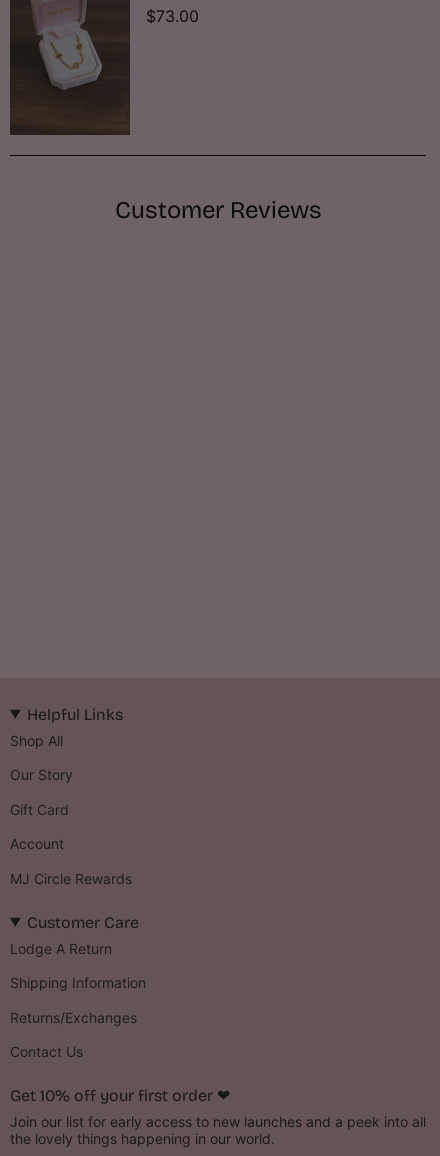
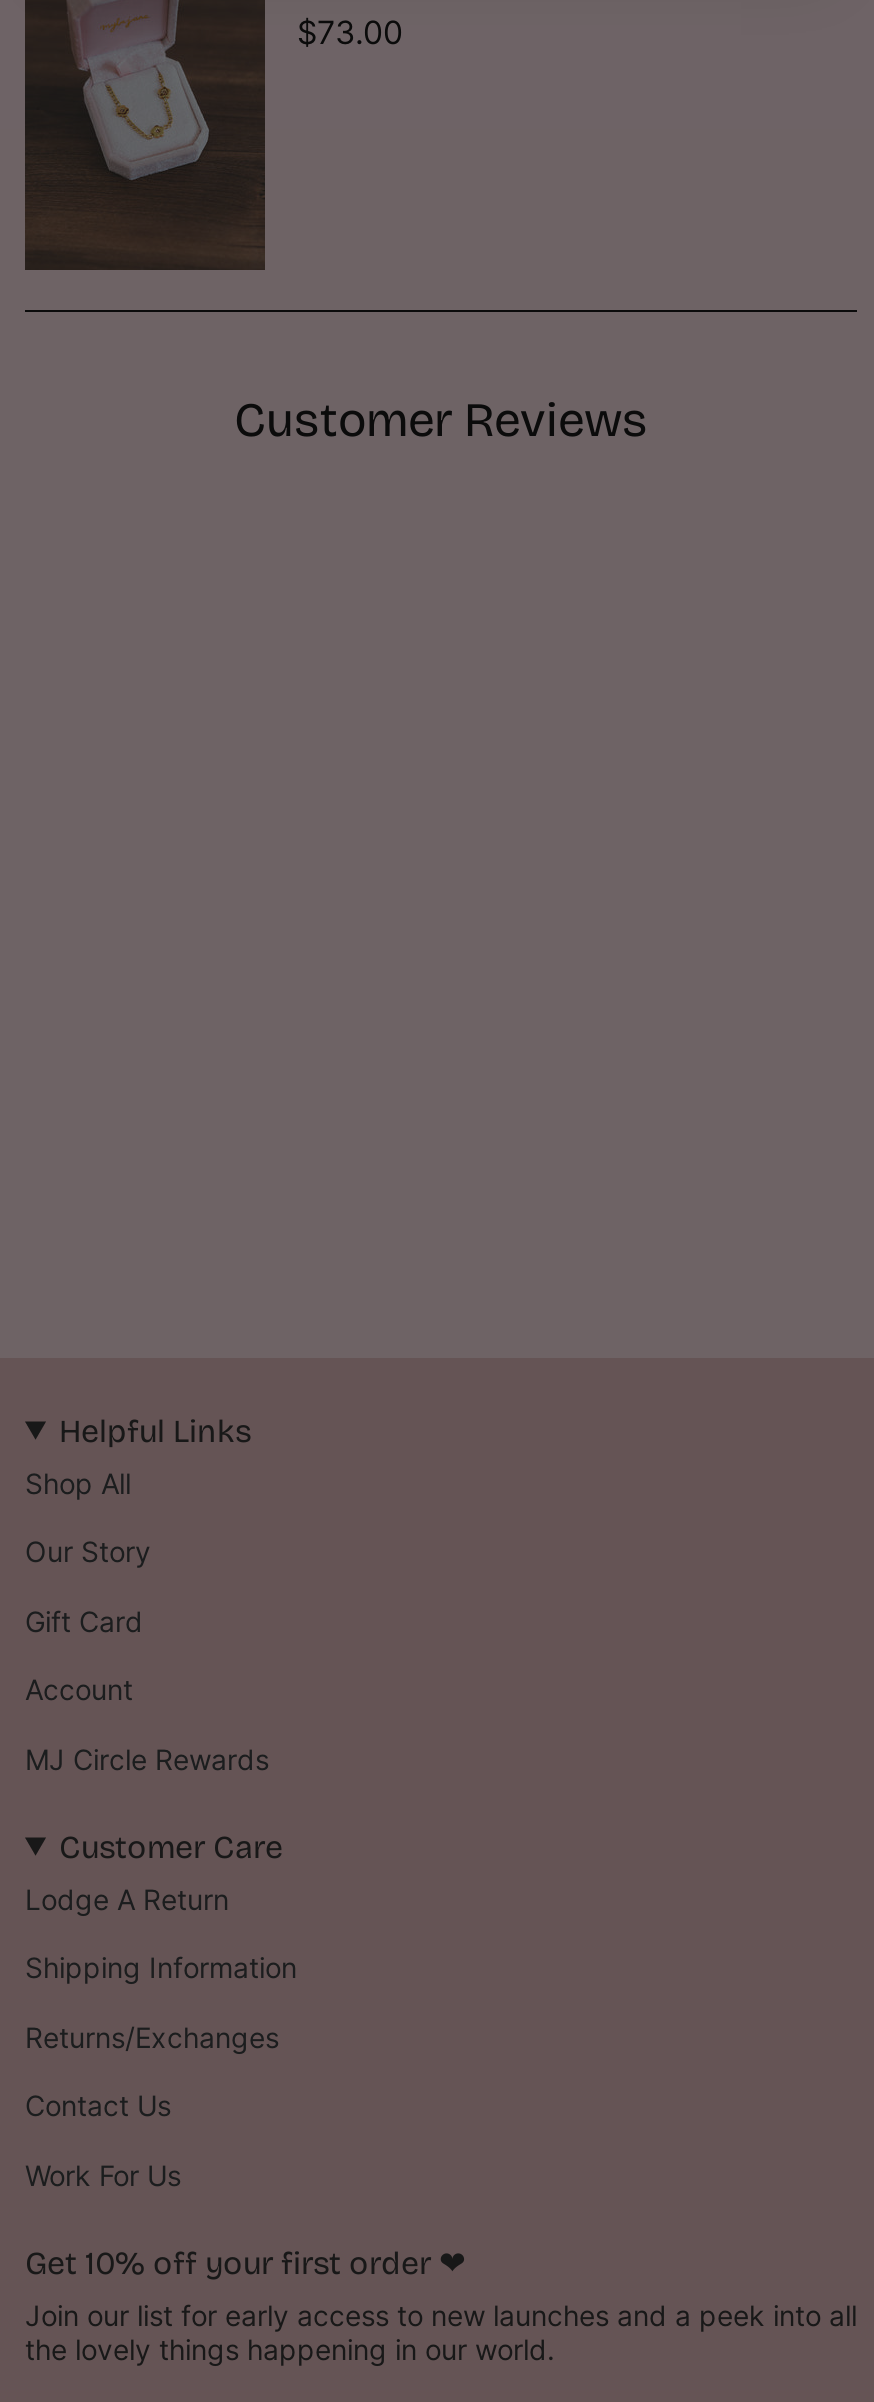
none -> [25,2157,181,2191] Work For Us

